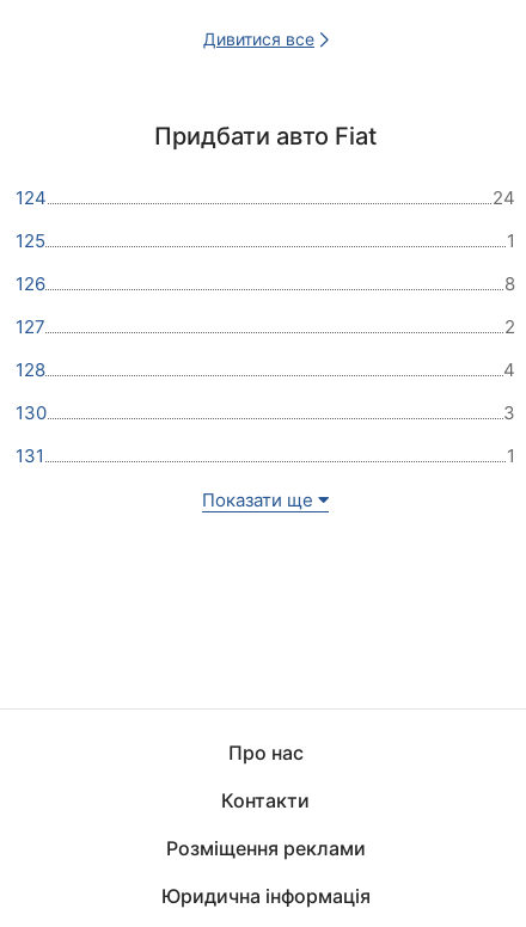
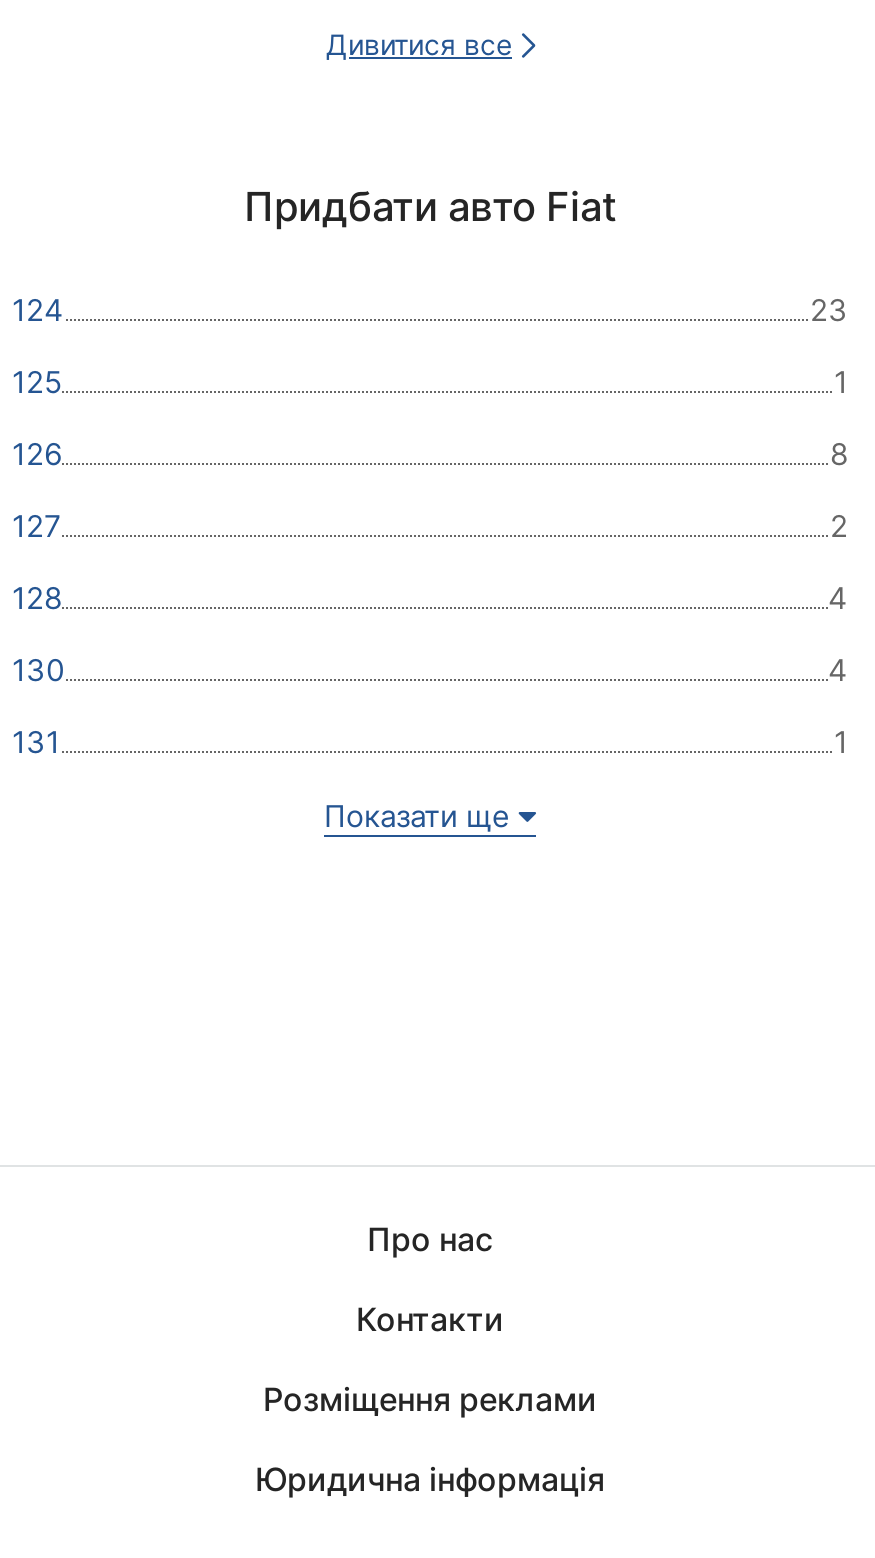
[493,187,515,209] 24 -> [810,291,848,329] 23
[503,402,515,424] 3 -> [828,651,848,689] 4

